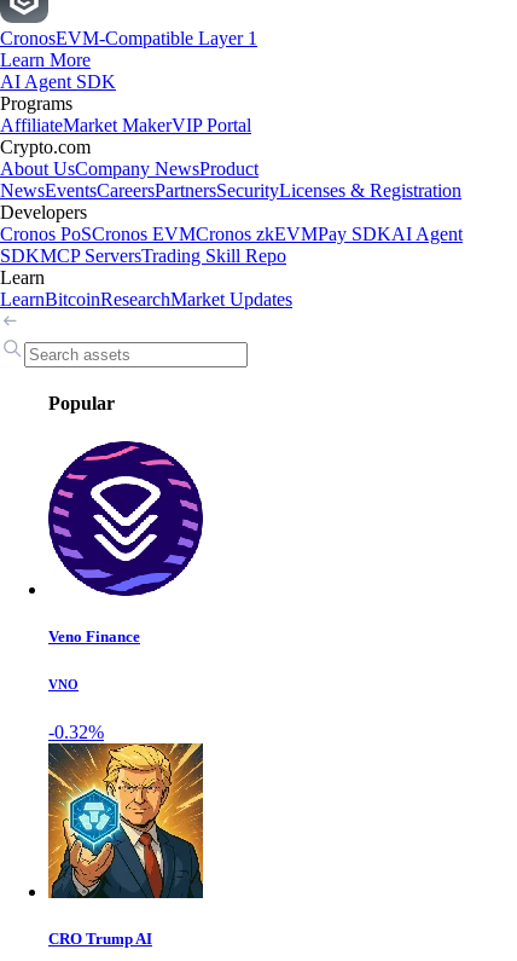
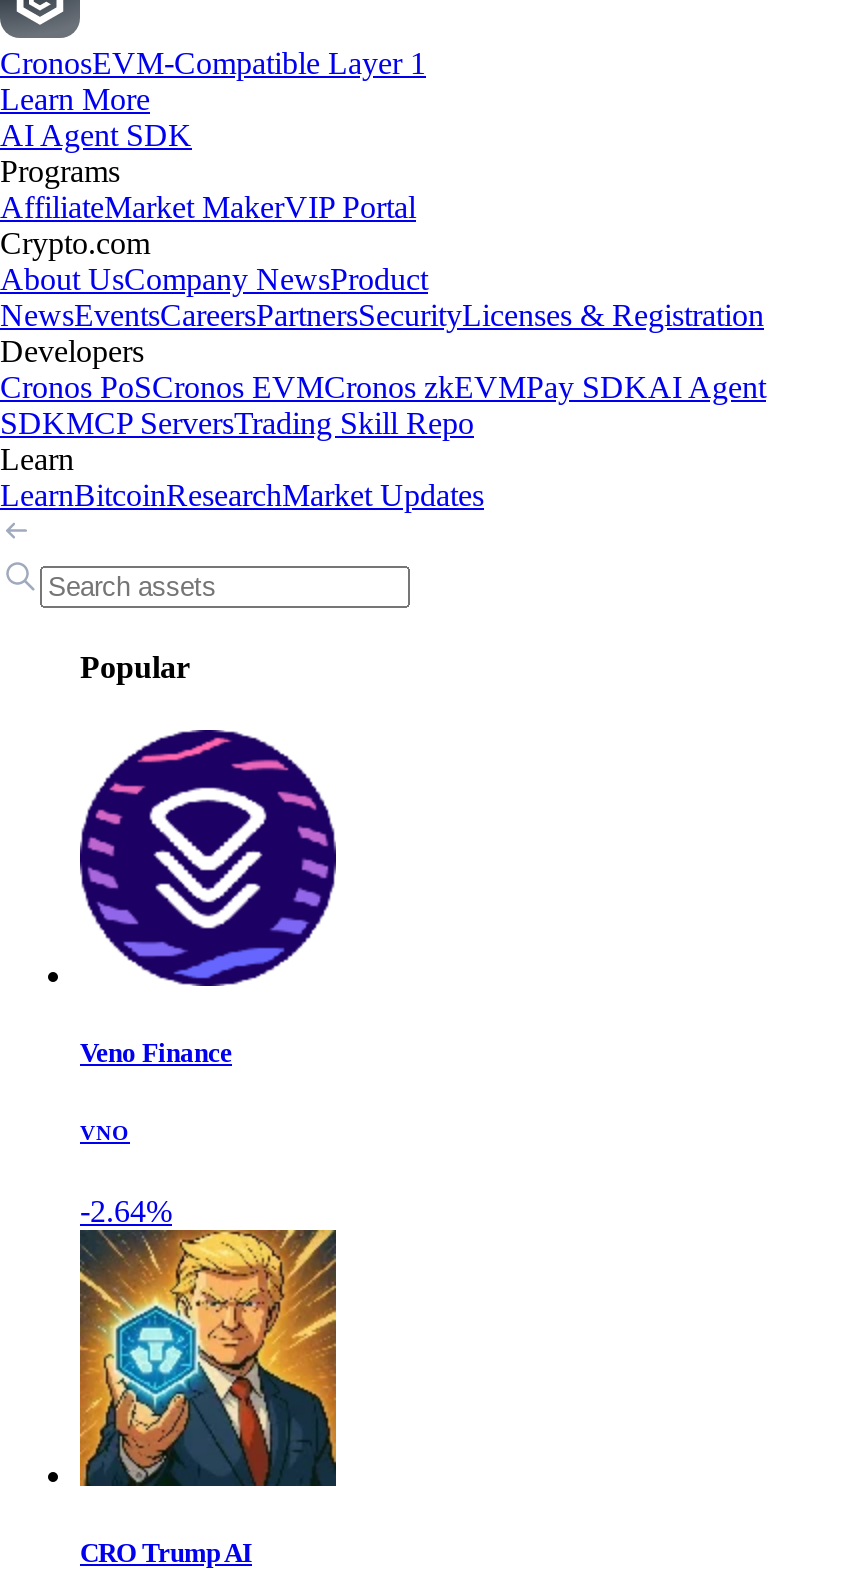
[48,722,104,742] -0.32% -> [80,1194,172,1228] -2.64%

